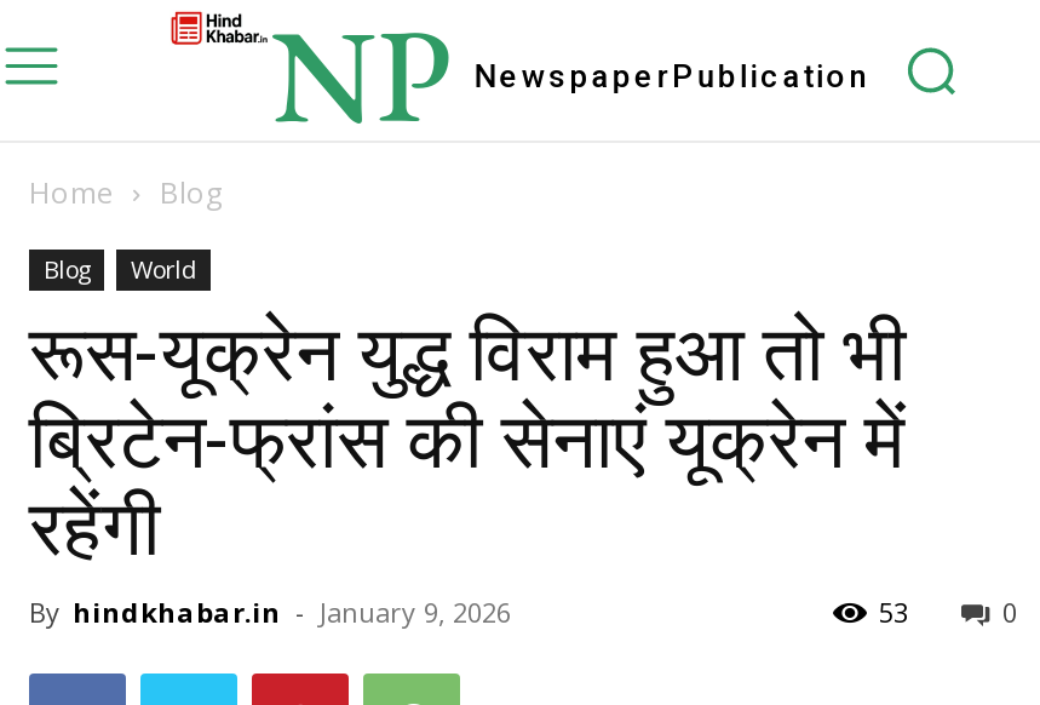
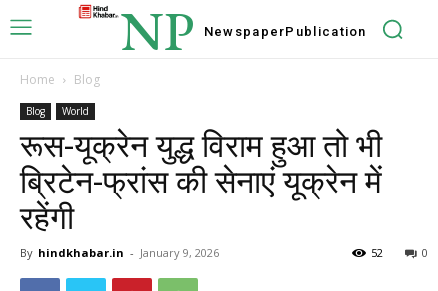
[879,594,908,630] 53 -> [371,245,383,260] 52

